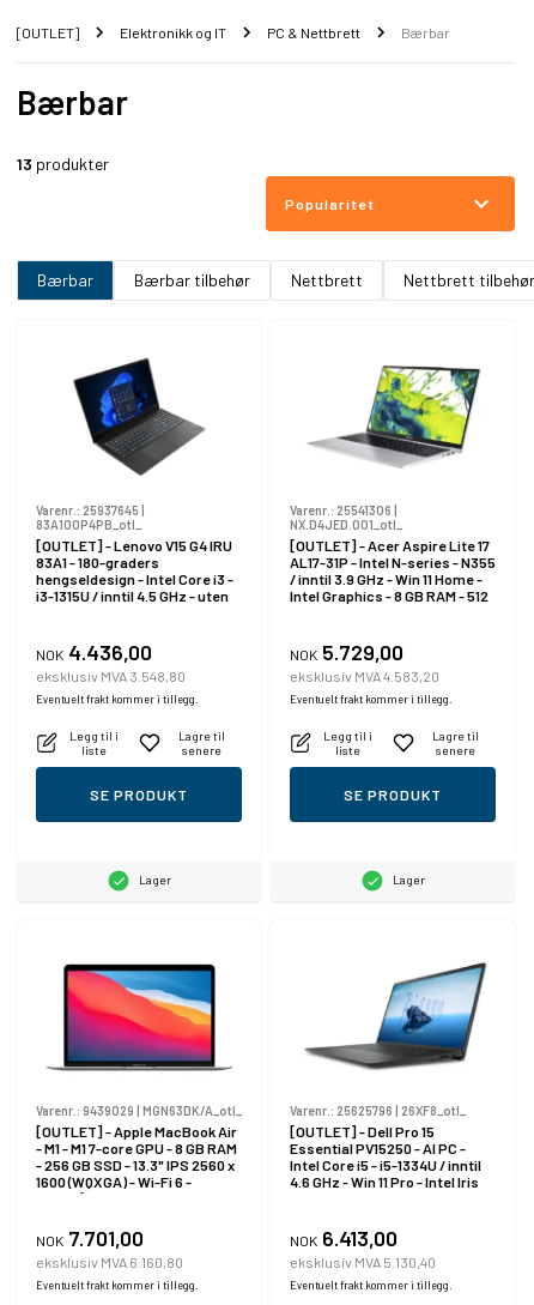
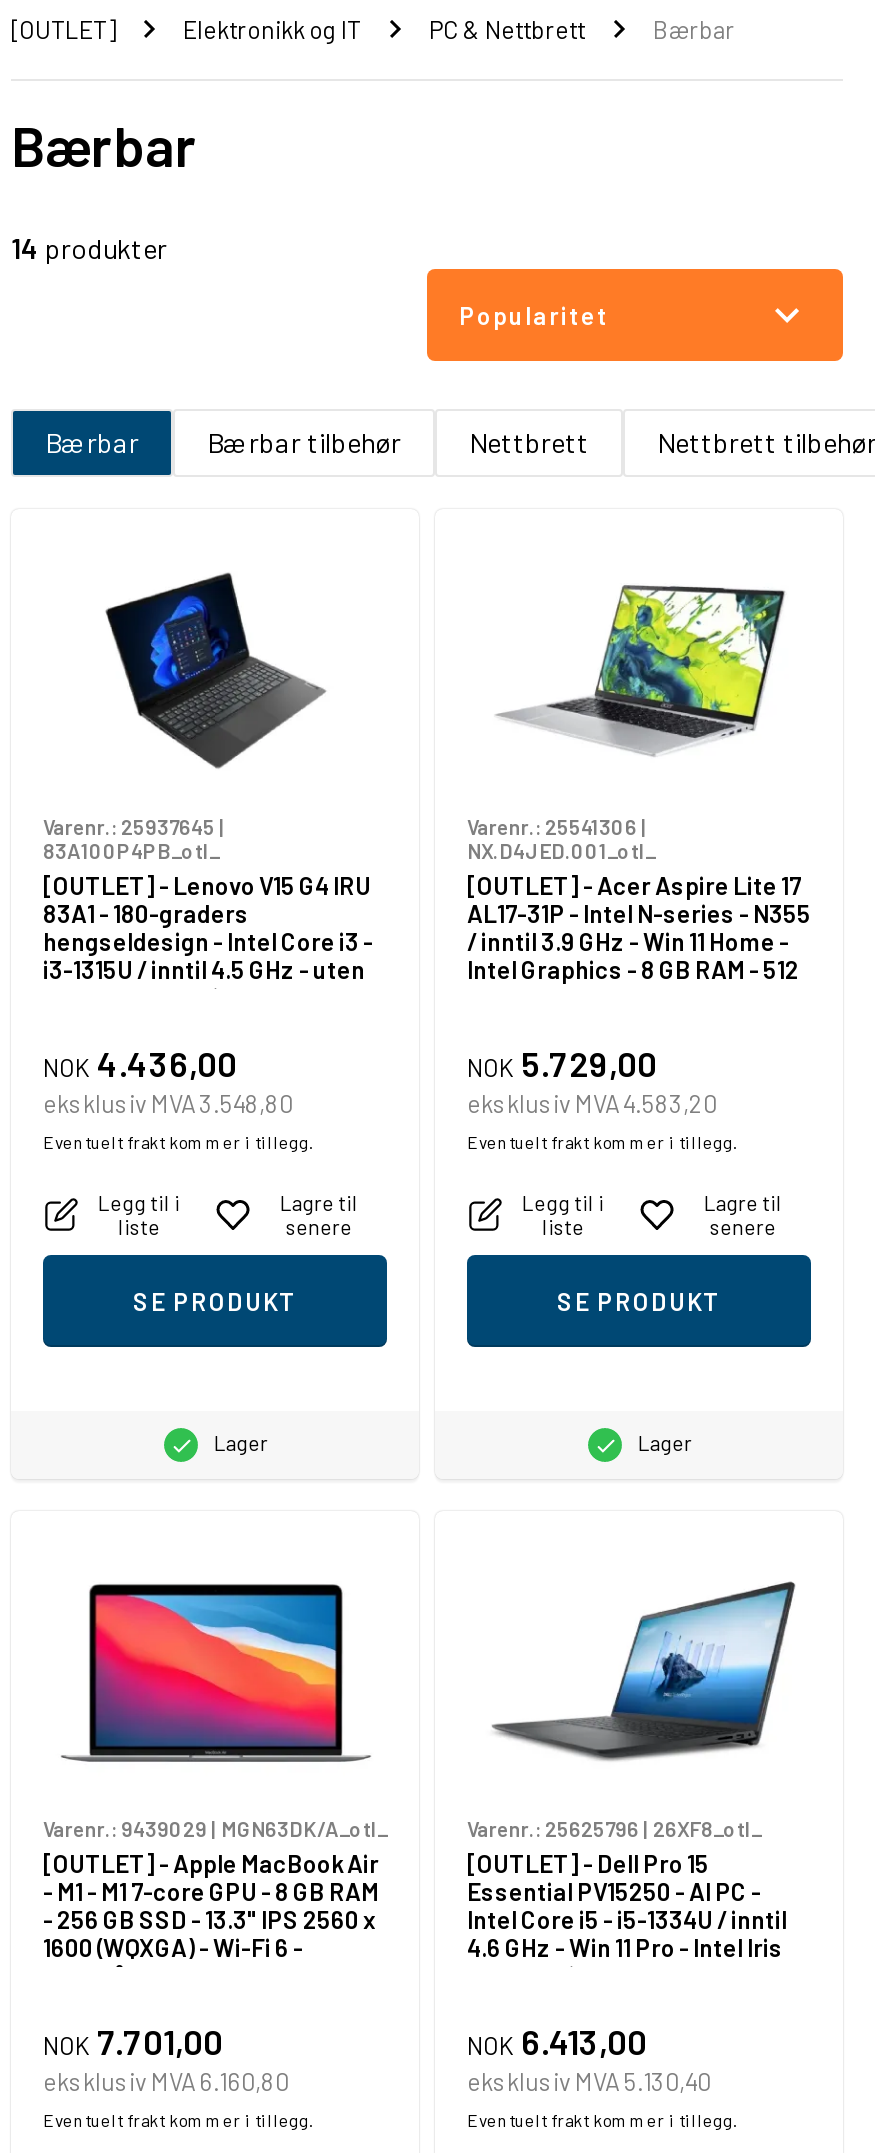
[17,153,109,174] 13 produkter -> [11,231,167,265] 14 produkter

